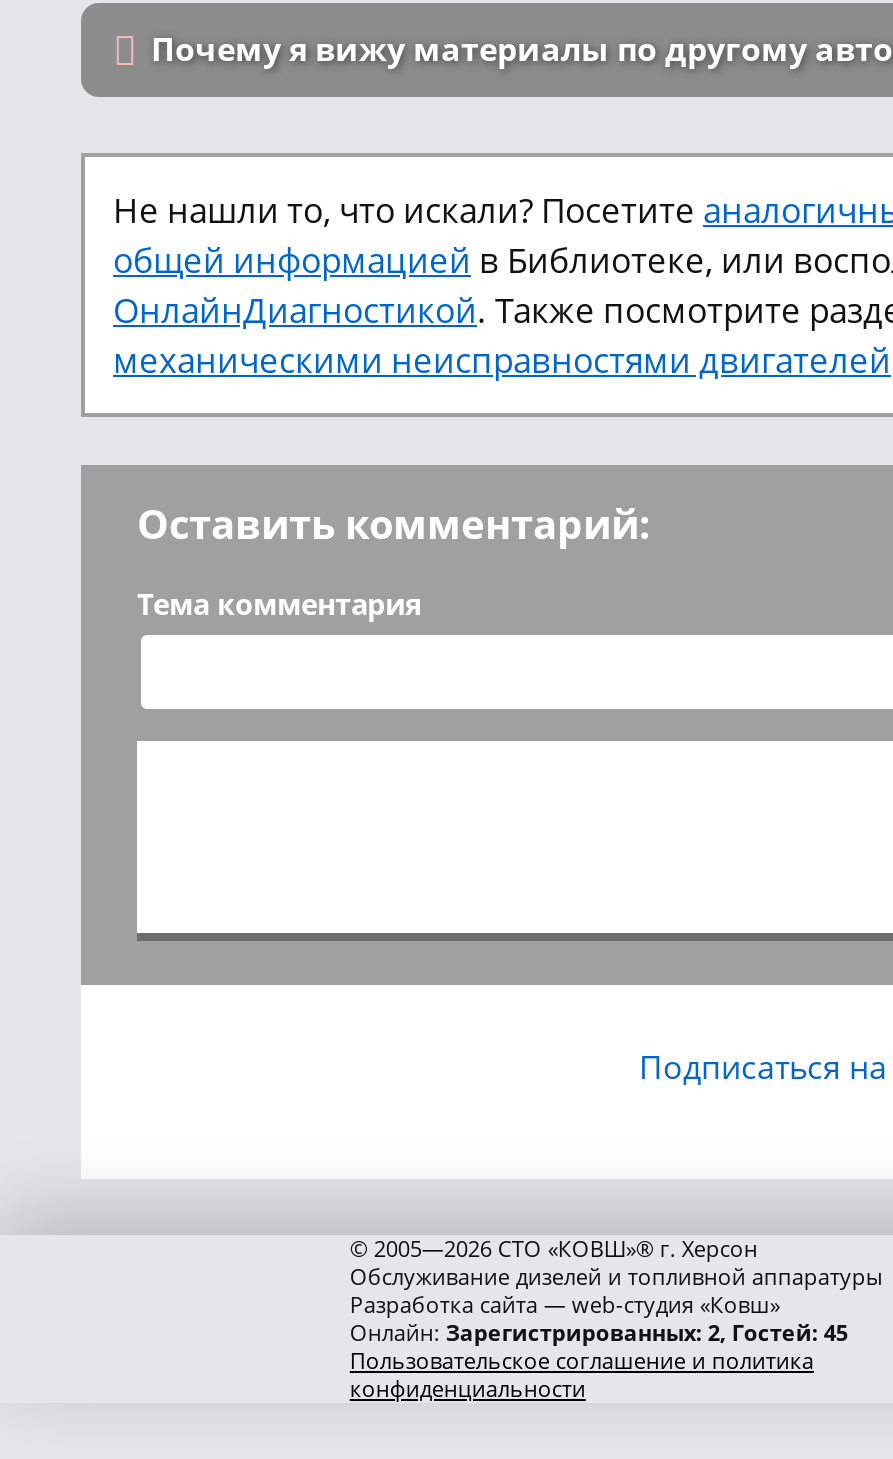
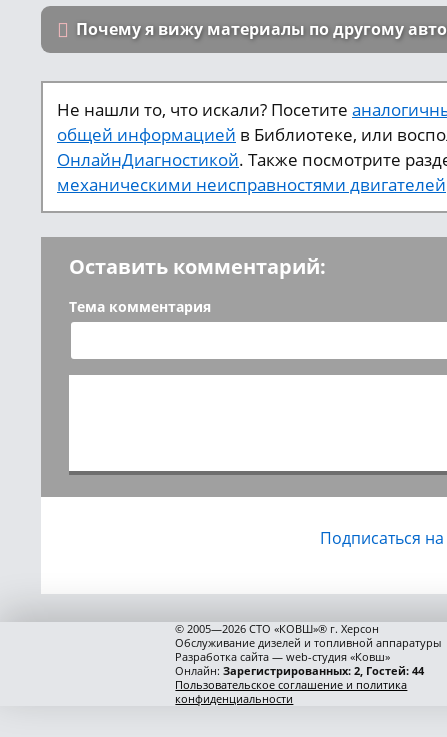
[350,1317,848,1347] Онлайн: Зарегистрированных: 2, Гостей: 45 -> [175,663,424,678] Онлайн: Зарегистрированных: 2, Гостей: 44

